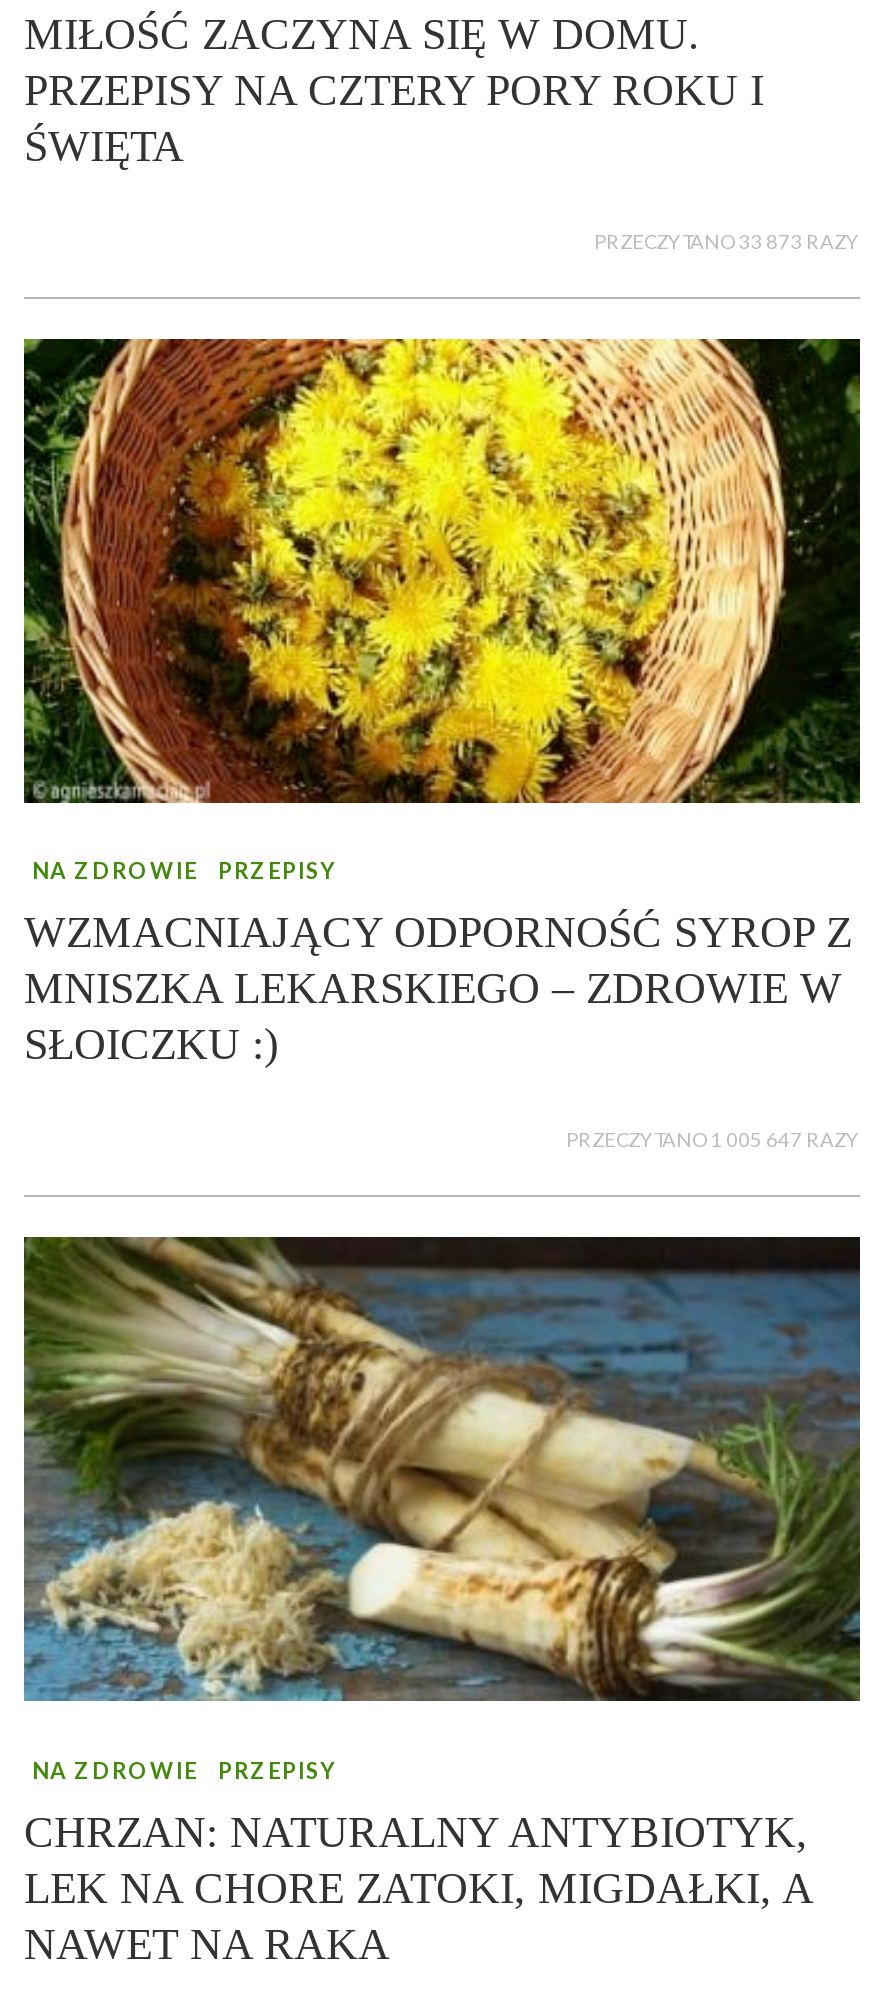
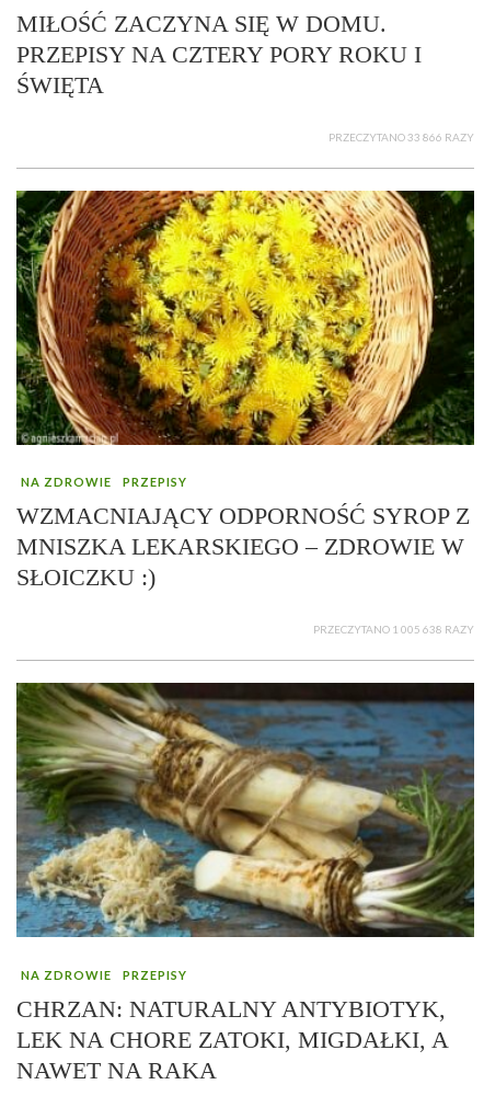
[594,229,860,253] PRZECZYTANO 33 873 RAZY -> [329,131,474,144] PRZECZYTANO 33 866 RAZY
[566,1128,860,1152] PRZECZYTANO 1 005 647 RAZY -> [313,623,474,636] PRZECZYTANO 1 005 638 RAZY

